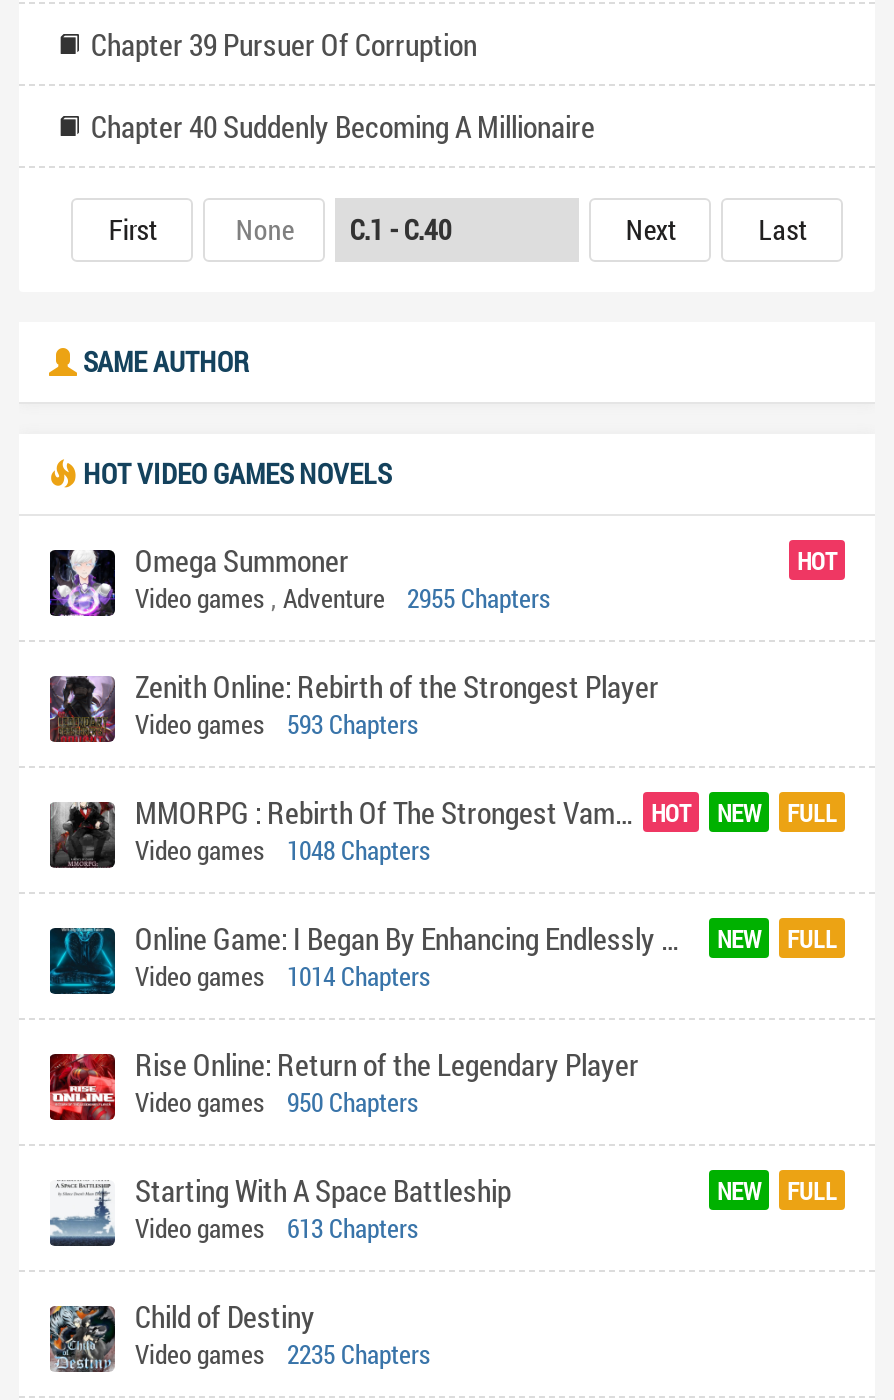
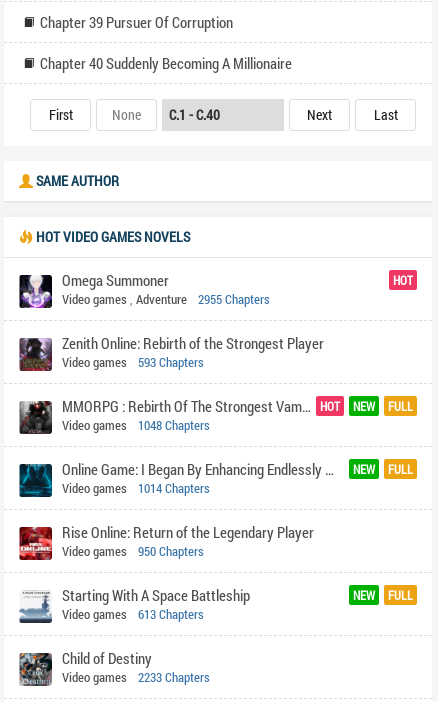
[135,1336,431,1372] Video games 2235 Chapters -> [62,668,210,686] Video games 2233 Chapters

